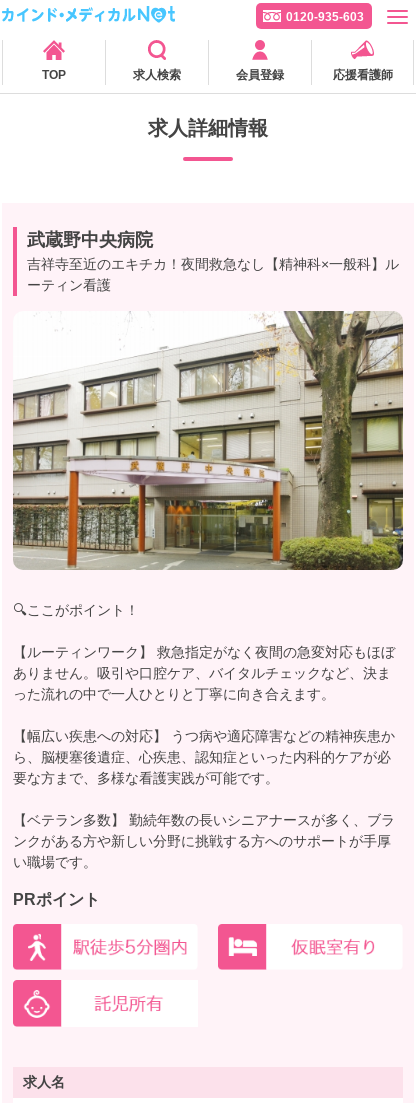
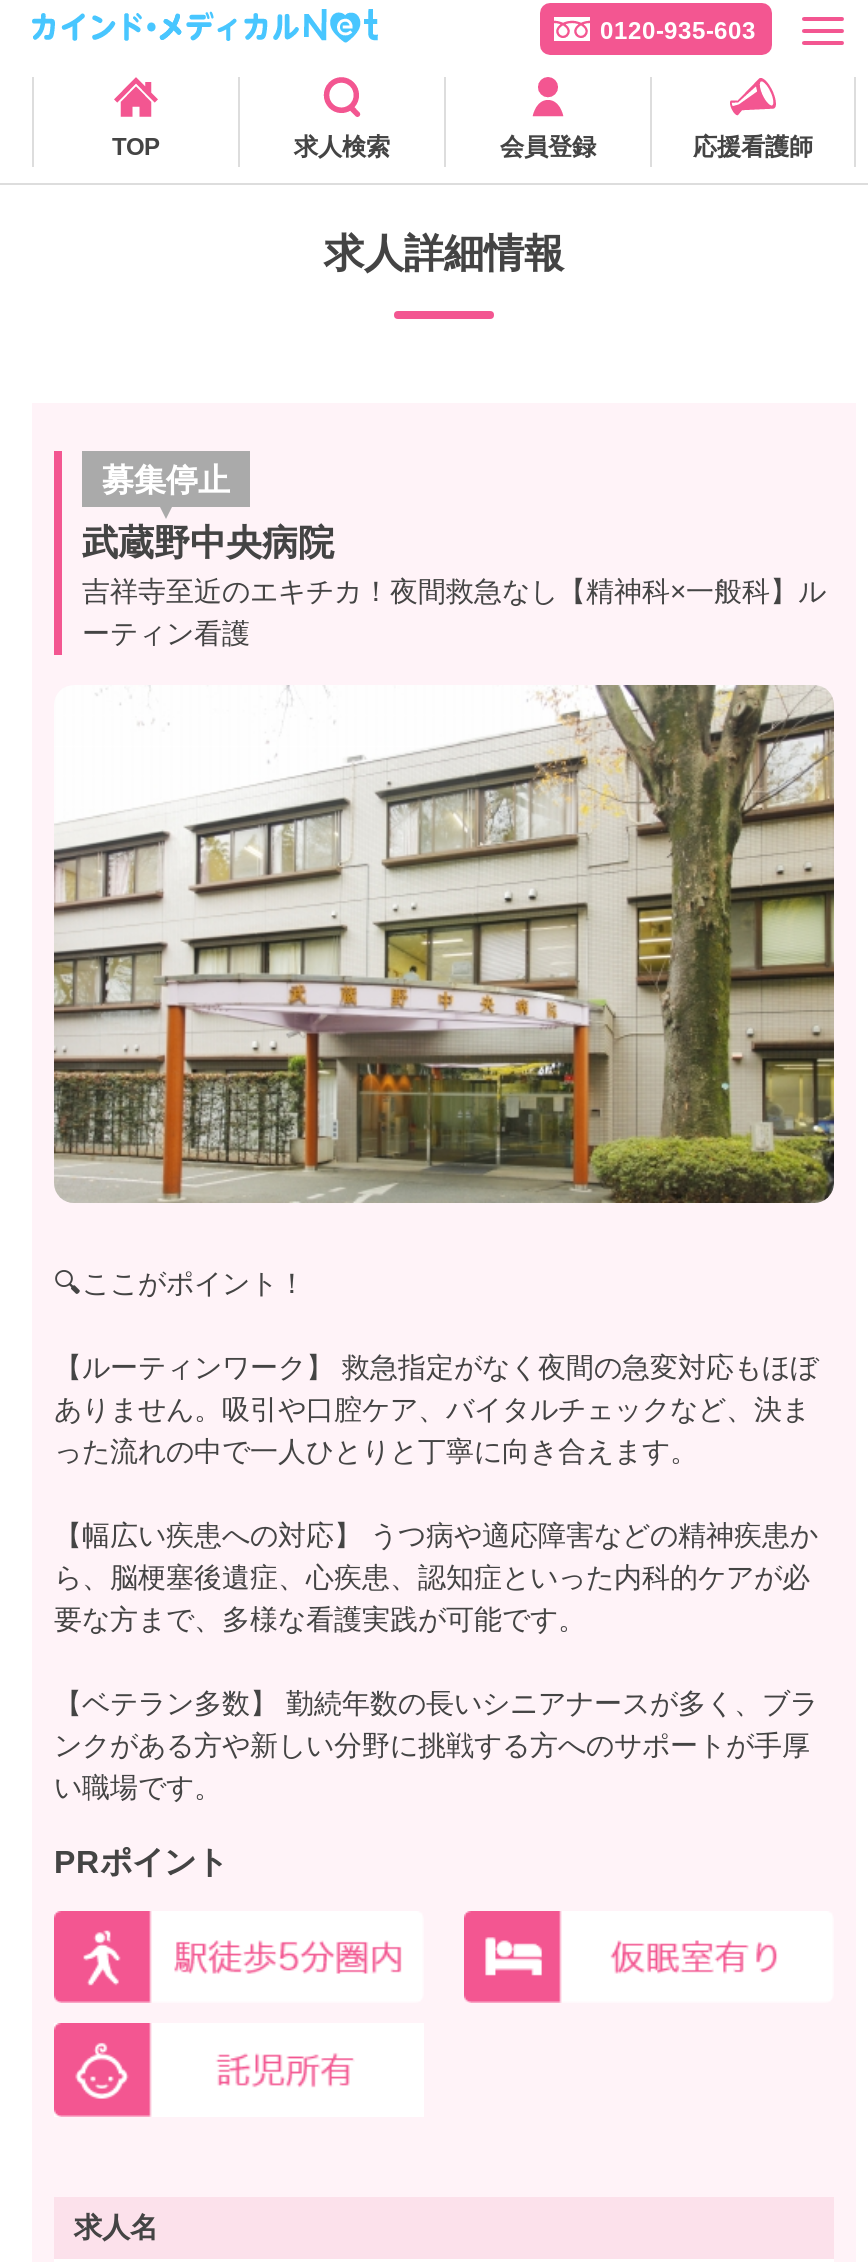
none -> [102,462,230,496] 募集停止

